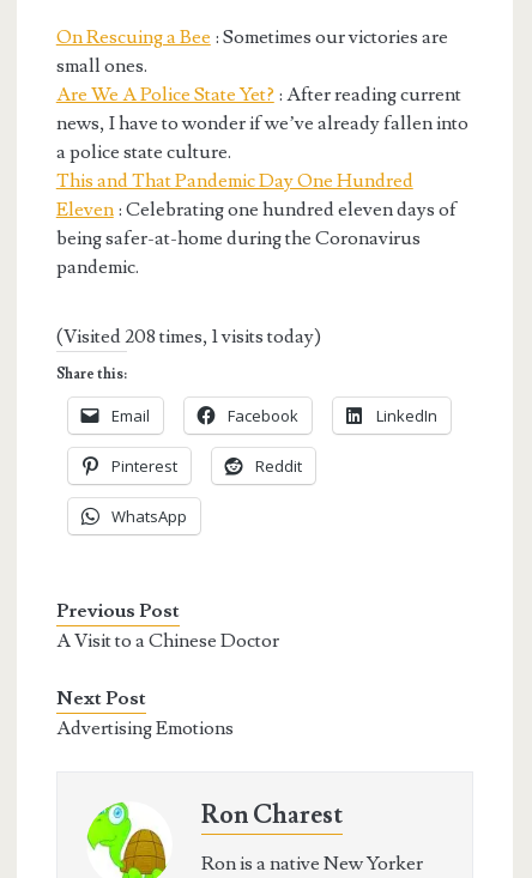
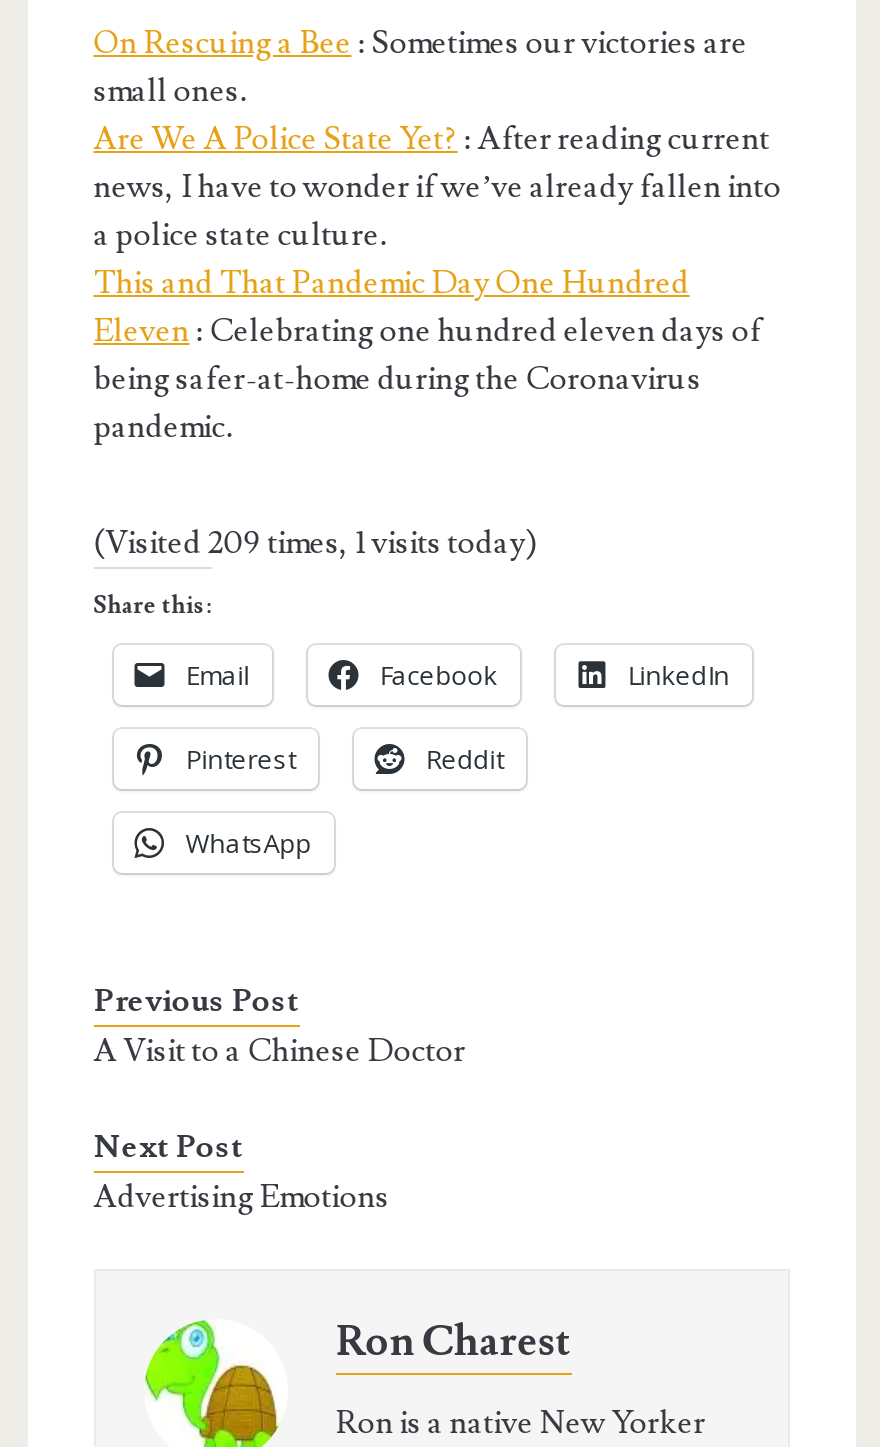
[56,325,321,349] (Visited 208 times, 1 visits today) -> [94,523,538,563] (Visited 209 times, 1 visits today)

